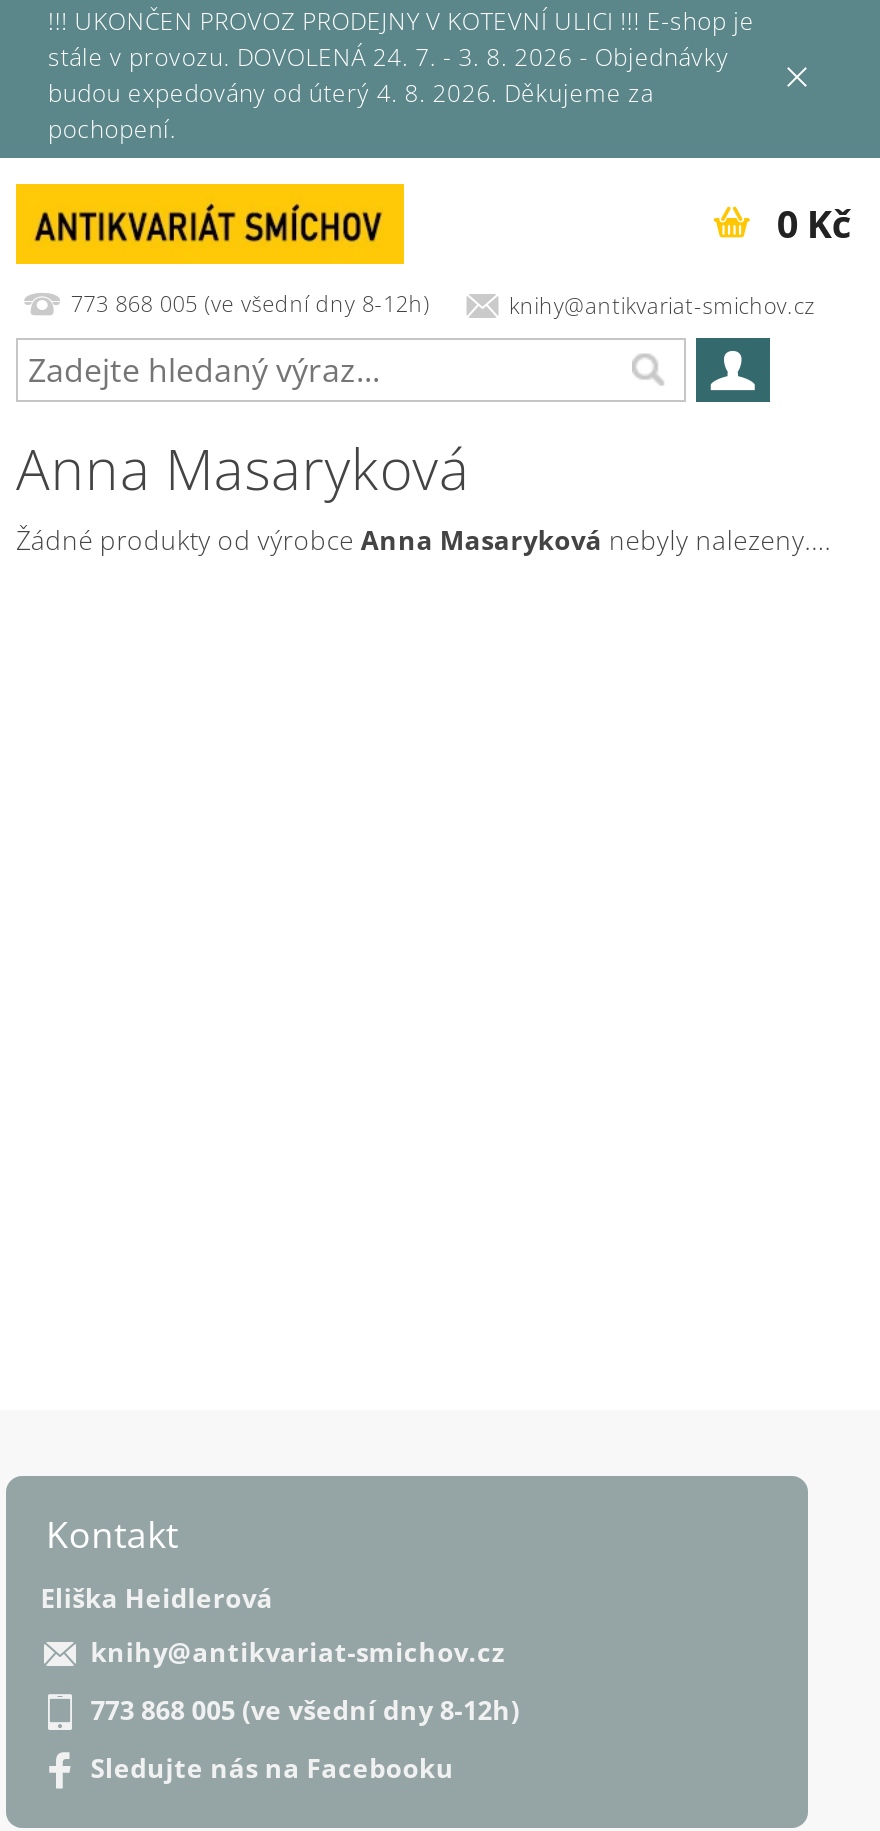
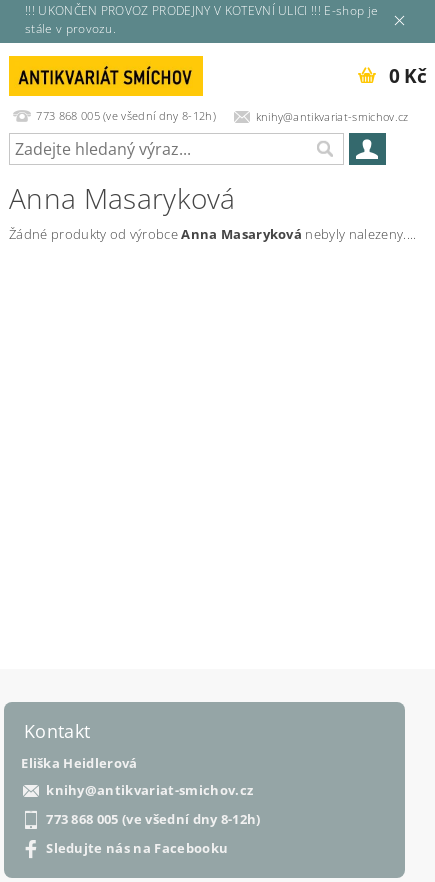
[48,41,729,147] stále v provozu. DOVOLENÁ 24. 7. - 3. 8. 2026 - Objednávky | budou expedovány od úterý 4. 8. 2026. Děkujeme za | pochopení. -> [25,20,116,37] stále v provozu.

